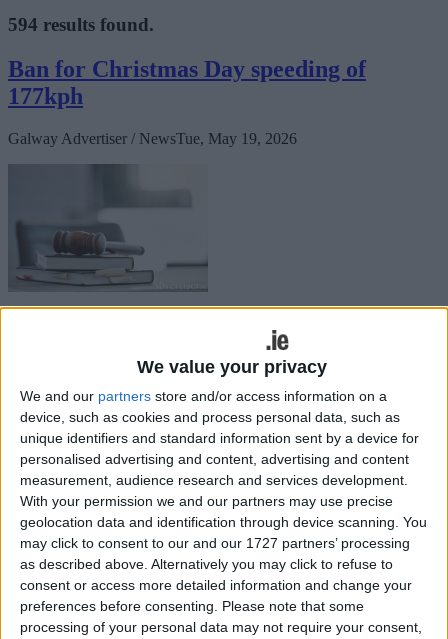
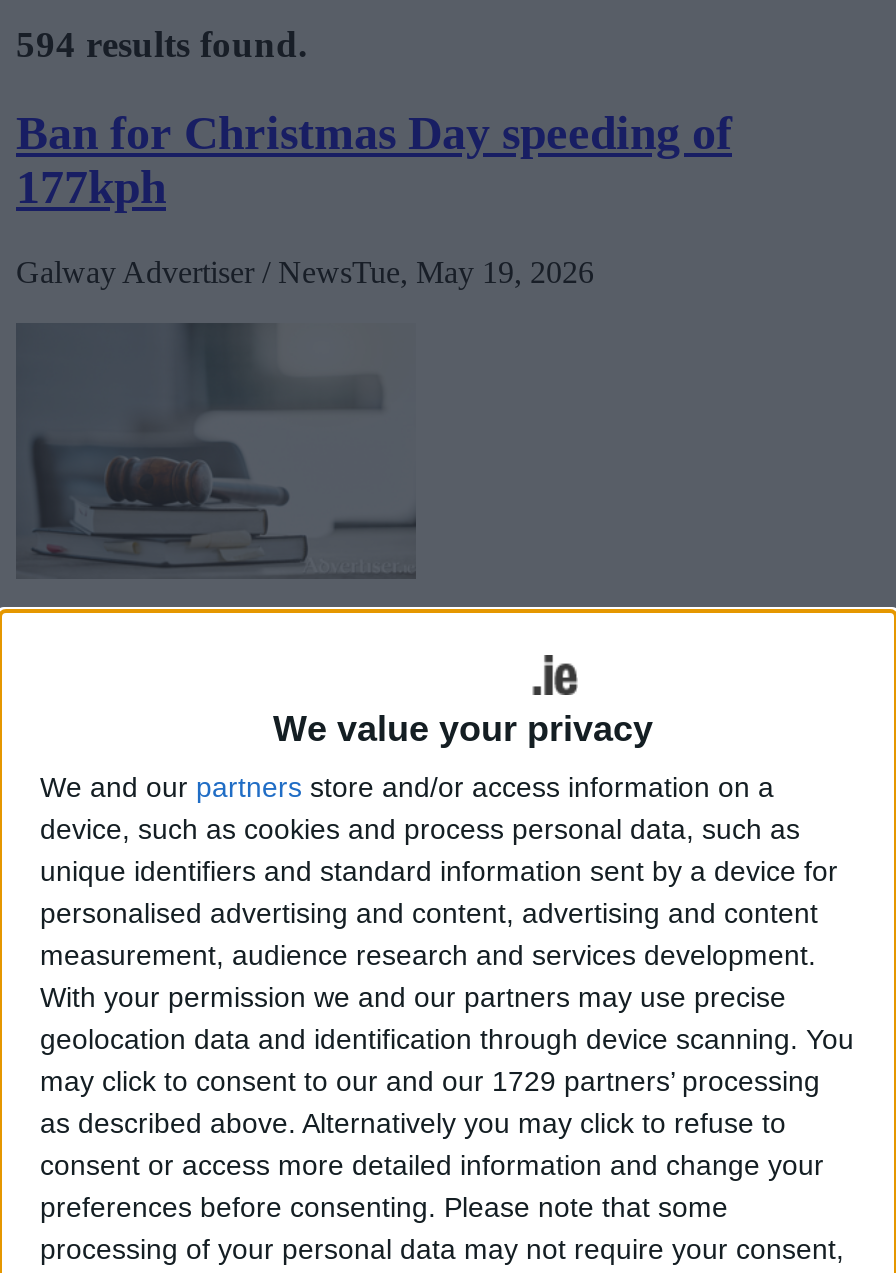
[20,535,410,551] may click to consent to our and our 1727 partners’ processing -> [40,1065,820,1097] may click to consent to our and our 1729 partners’ processing

